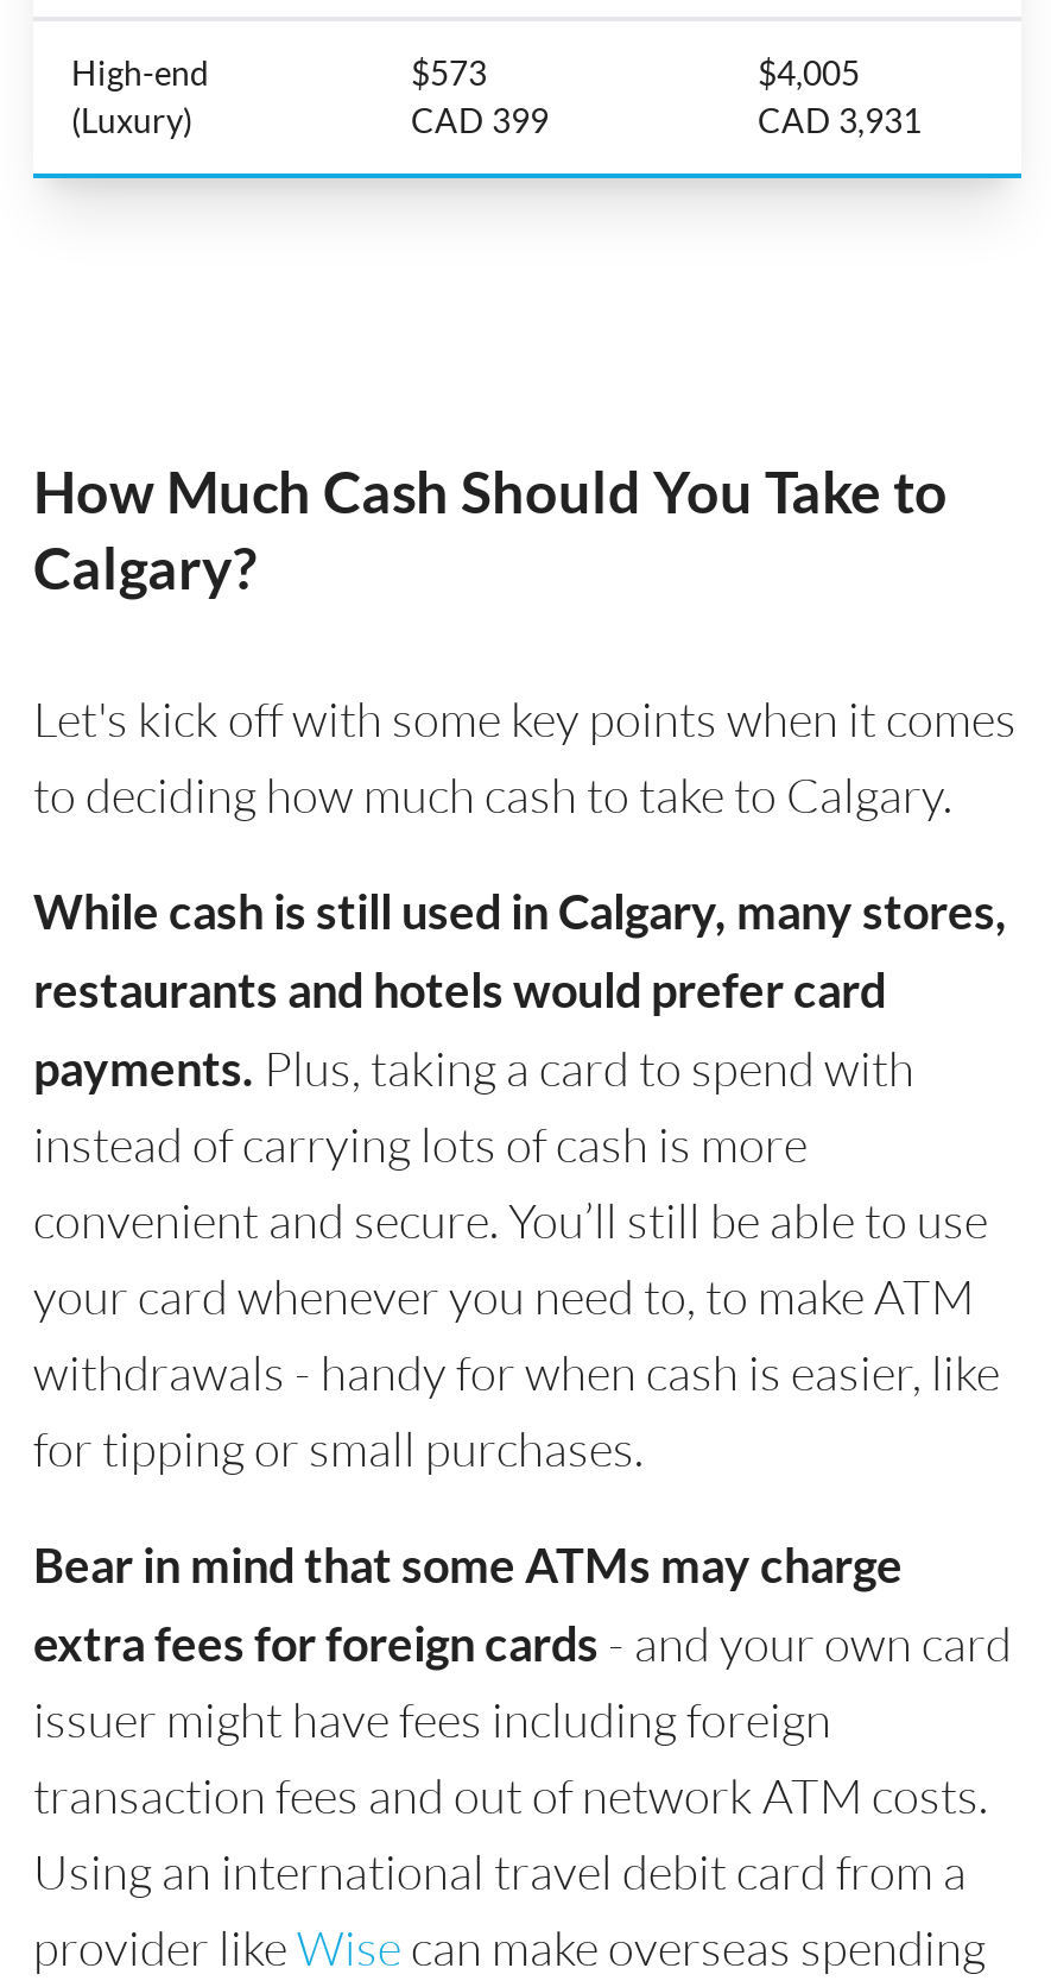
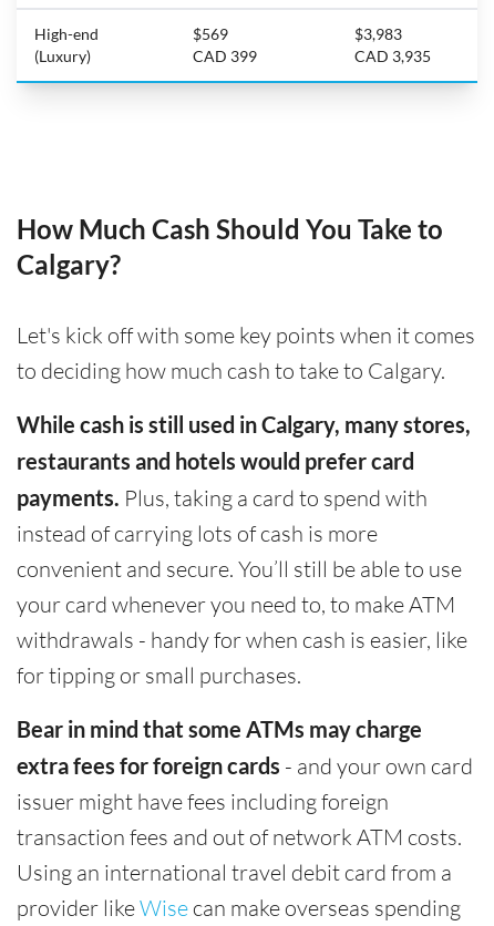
[411,52,487,93] $573 -> [193,24,228,43] $569
[758,52,860,93] $4,005 -> [354,24,402,43] $3,983
[758,100,922,140] CAD 3,931 -> [354,47,431,65] CAD 3,935

